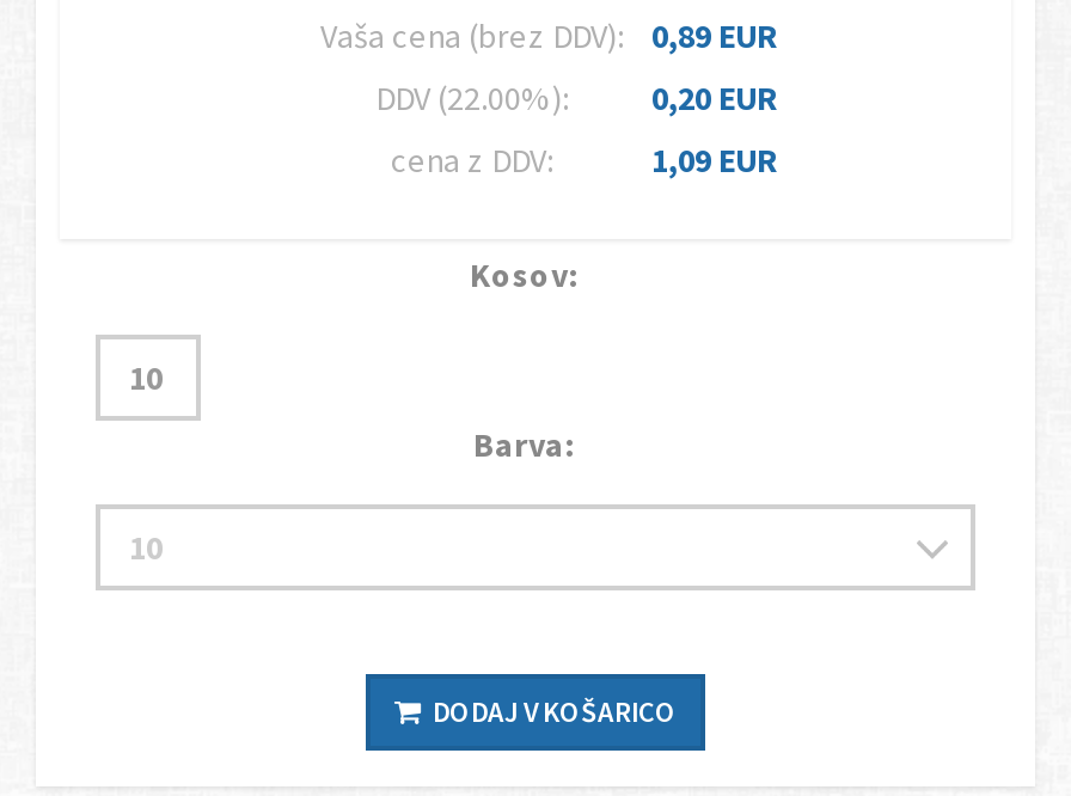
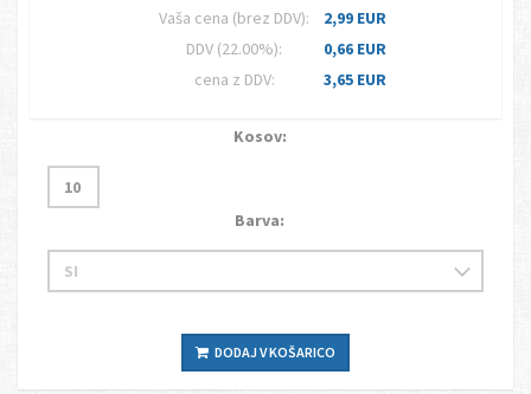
[320,13,778,56] Vaša cena (brez DDV): 0,89 EUR -> [159,7,386,28] Vaša cena (brez DDV): 2,99 EUR
[375,75,778,118] DDV (22.00%): 0,20 EUR -> [186,37,386,59] DDV (22.00%): 0,66 EUR
[651,137,778,180] 1,09 EUR -> [323,68,386,89] 3,65 EUR

